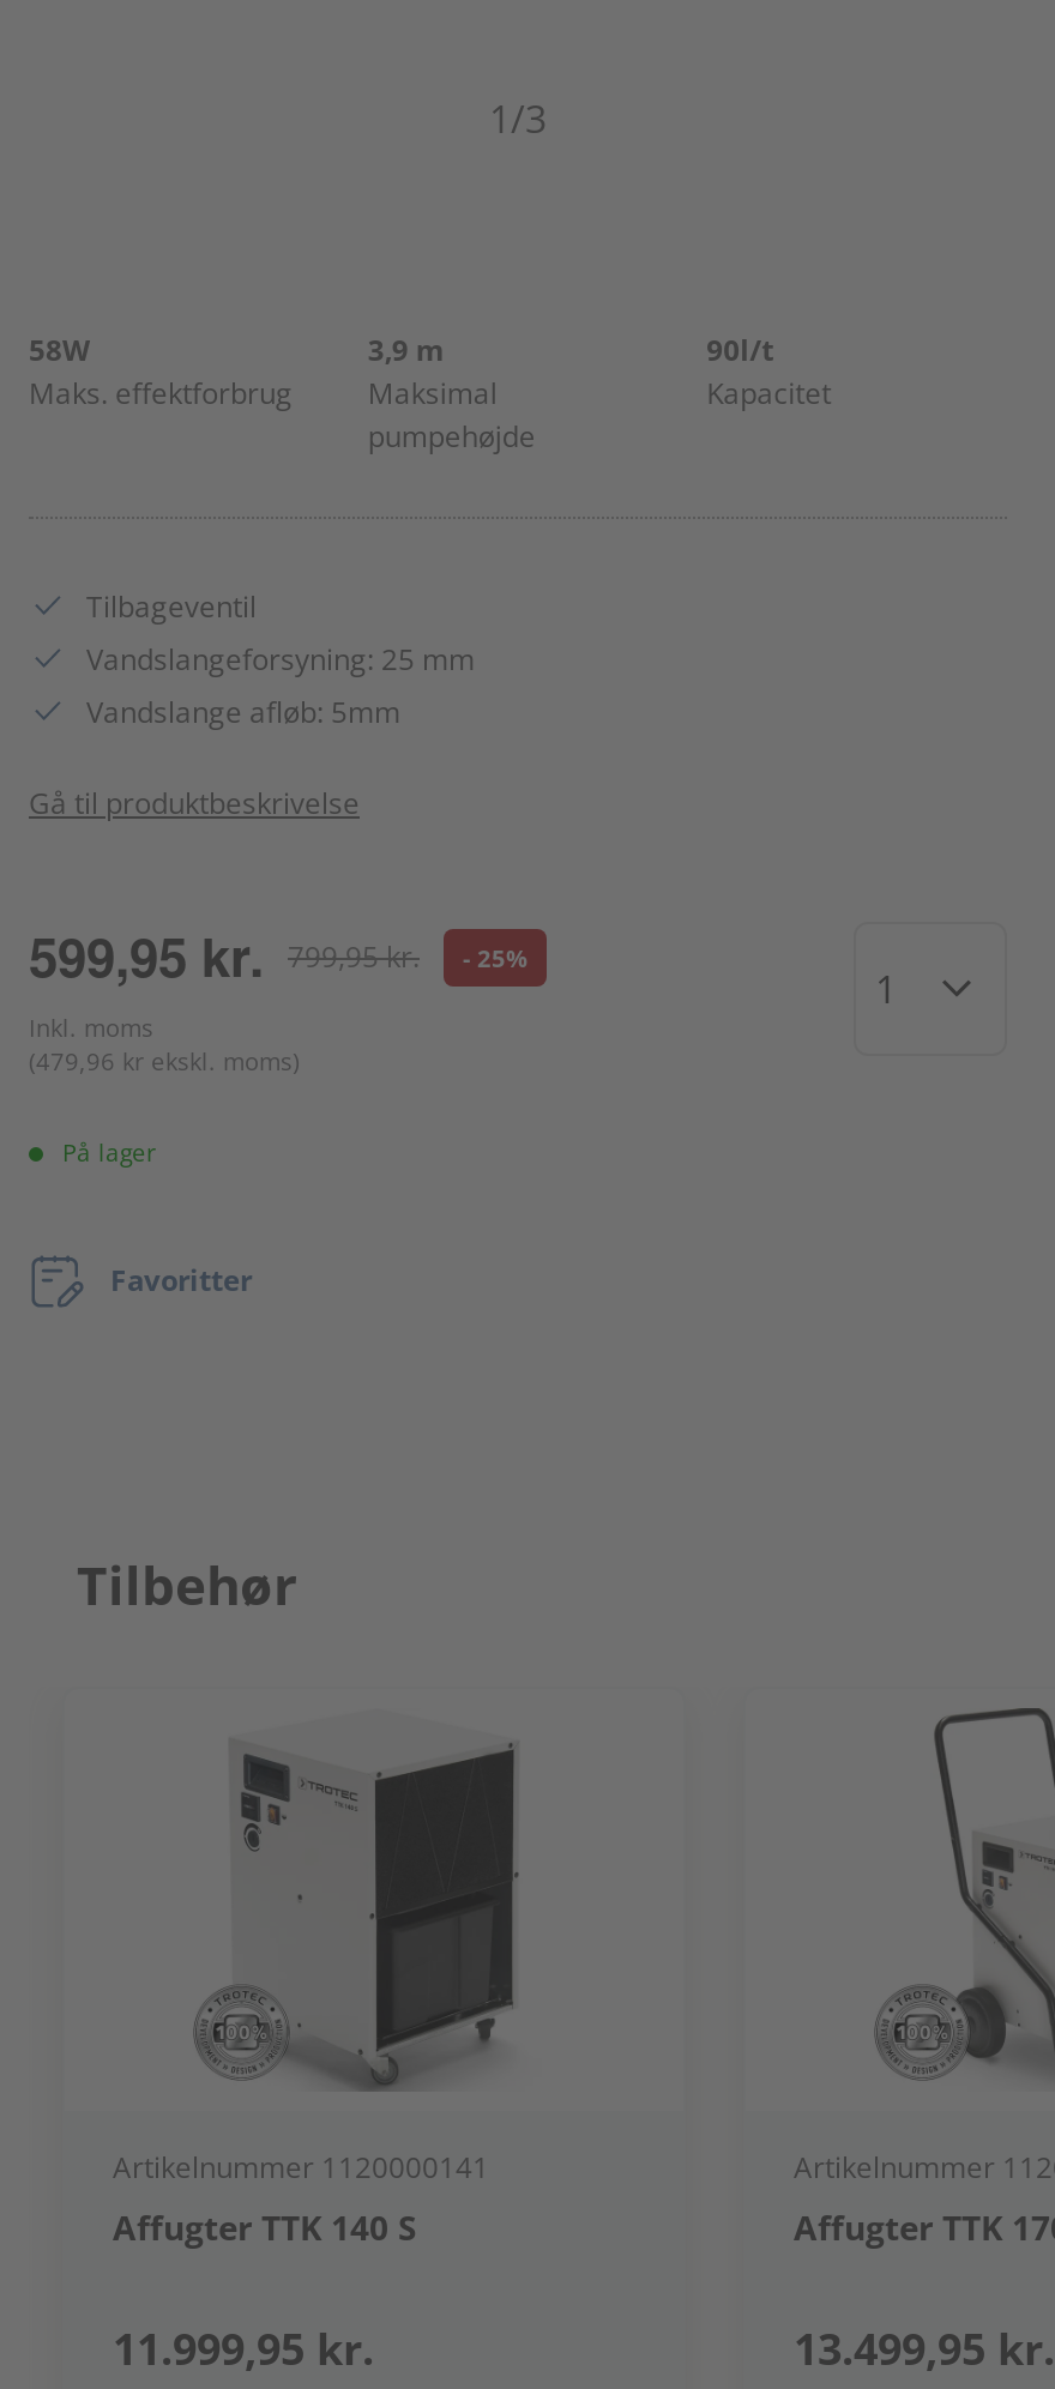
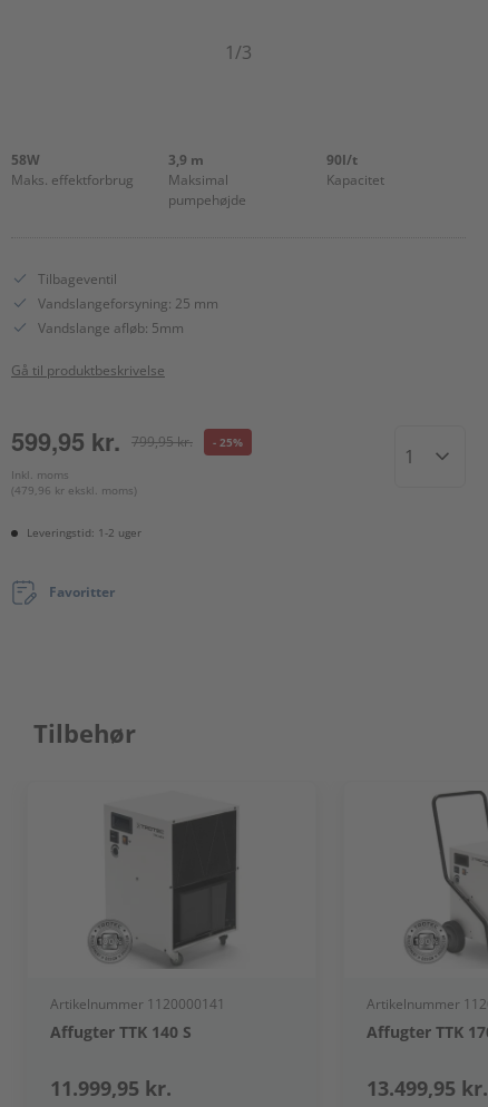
[62,1136,156,1170] På lager -> [27,525,141,541] Leveringstid: 1-2 uger

